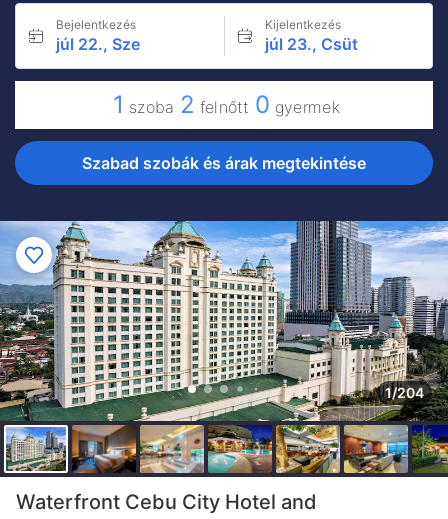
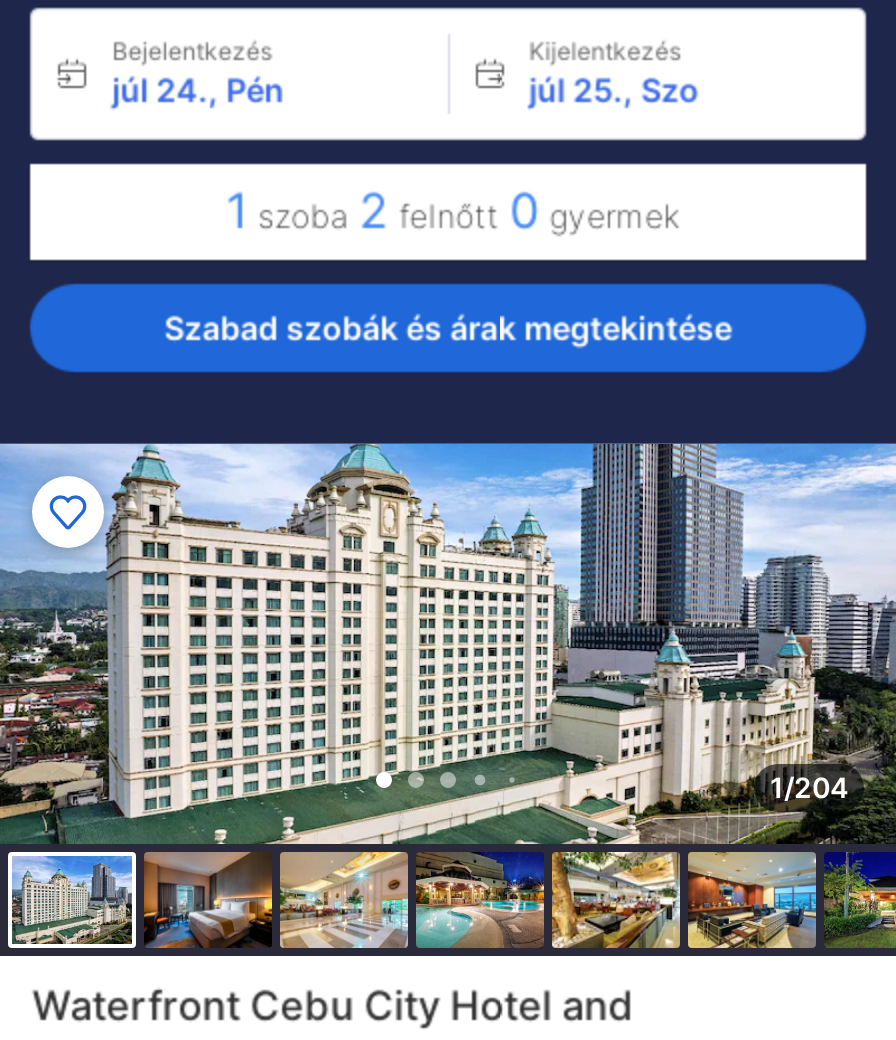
[56,34,140,54] júl 22., Sze -> [112,70,284,110] júl 24., Pén
[264,34,357,54] júl 23., Csüt -> [529,70,699,110] júl 25., Szo

